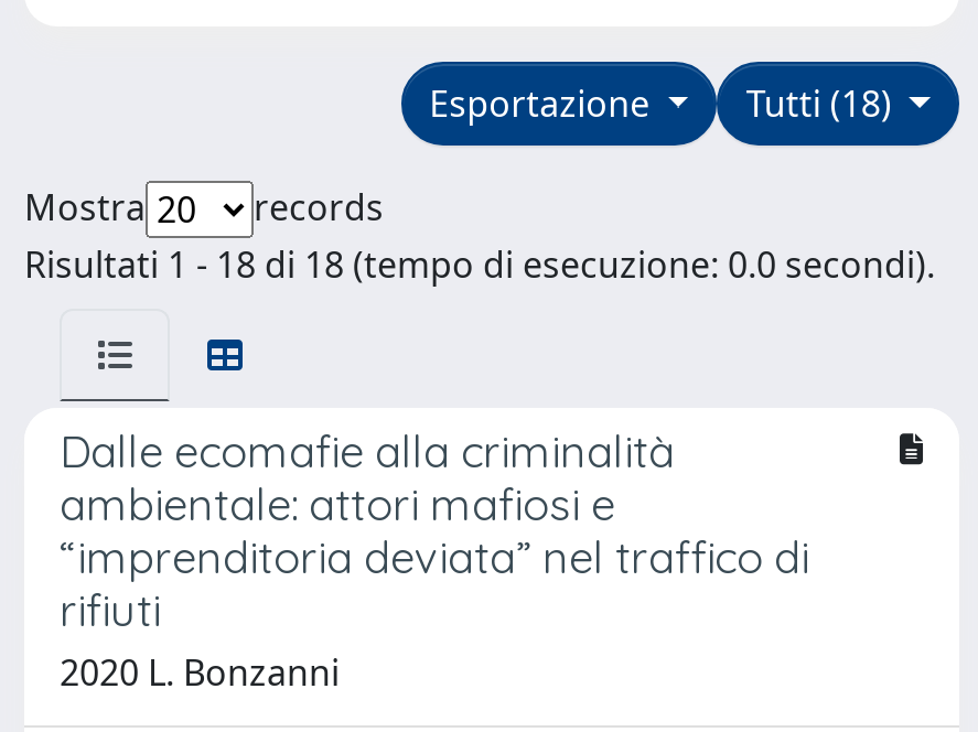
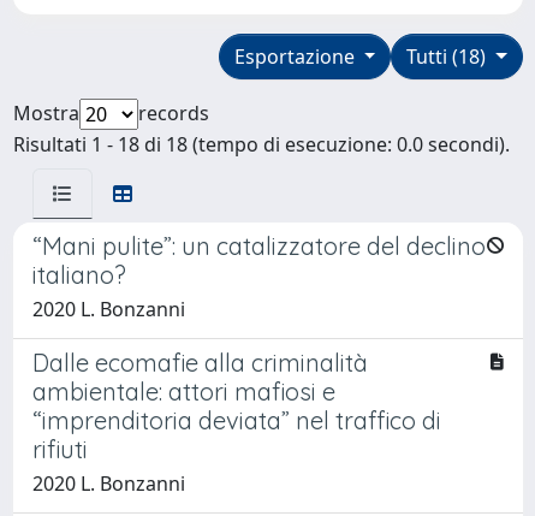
none -> [32,231,486,322] “Mani pulite”: un catalizzatore del declino | italiano? | 2020 L. Bonzanni

